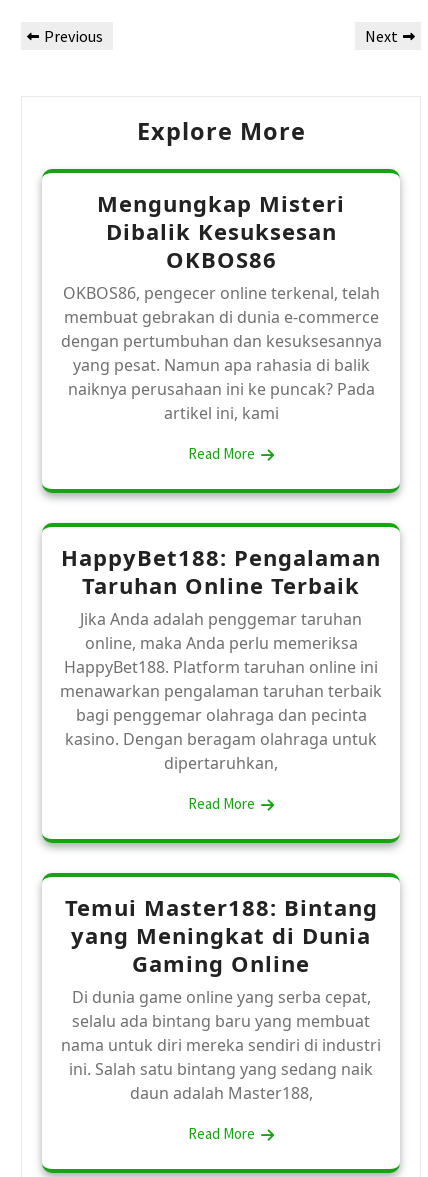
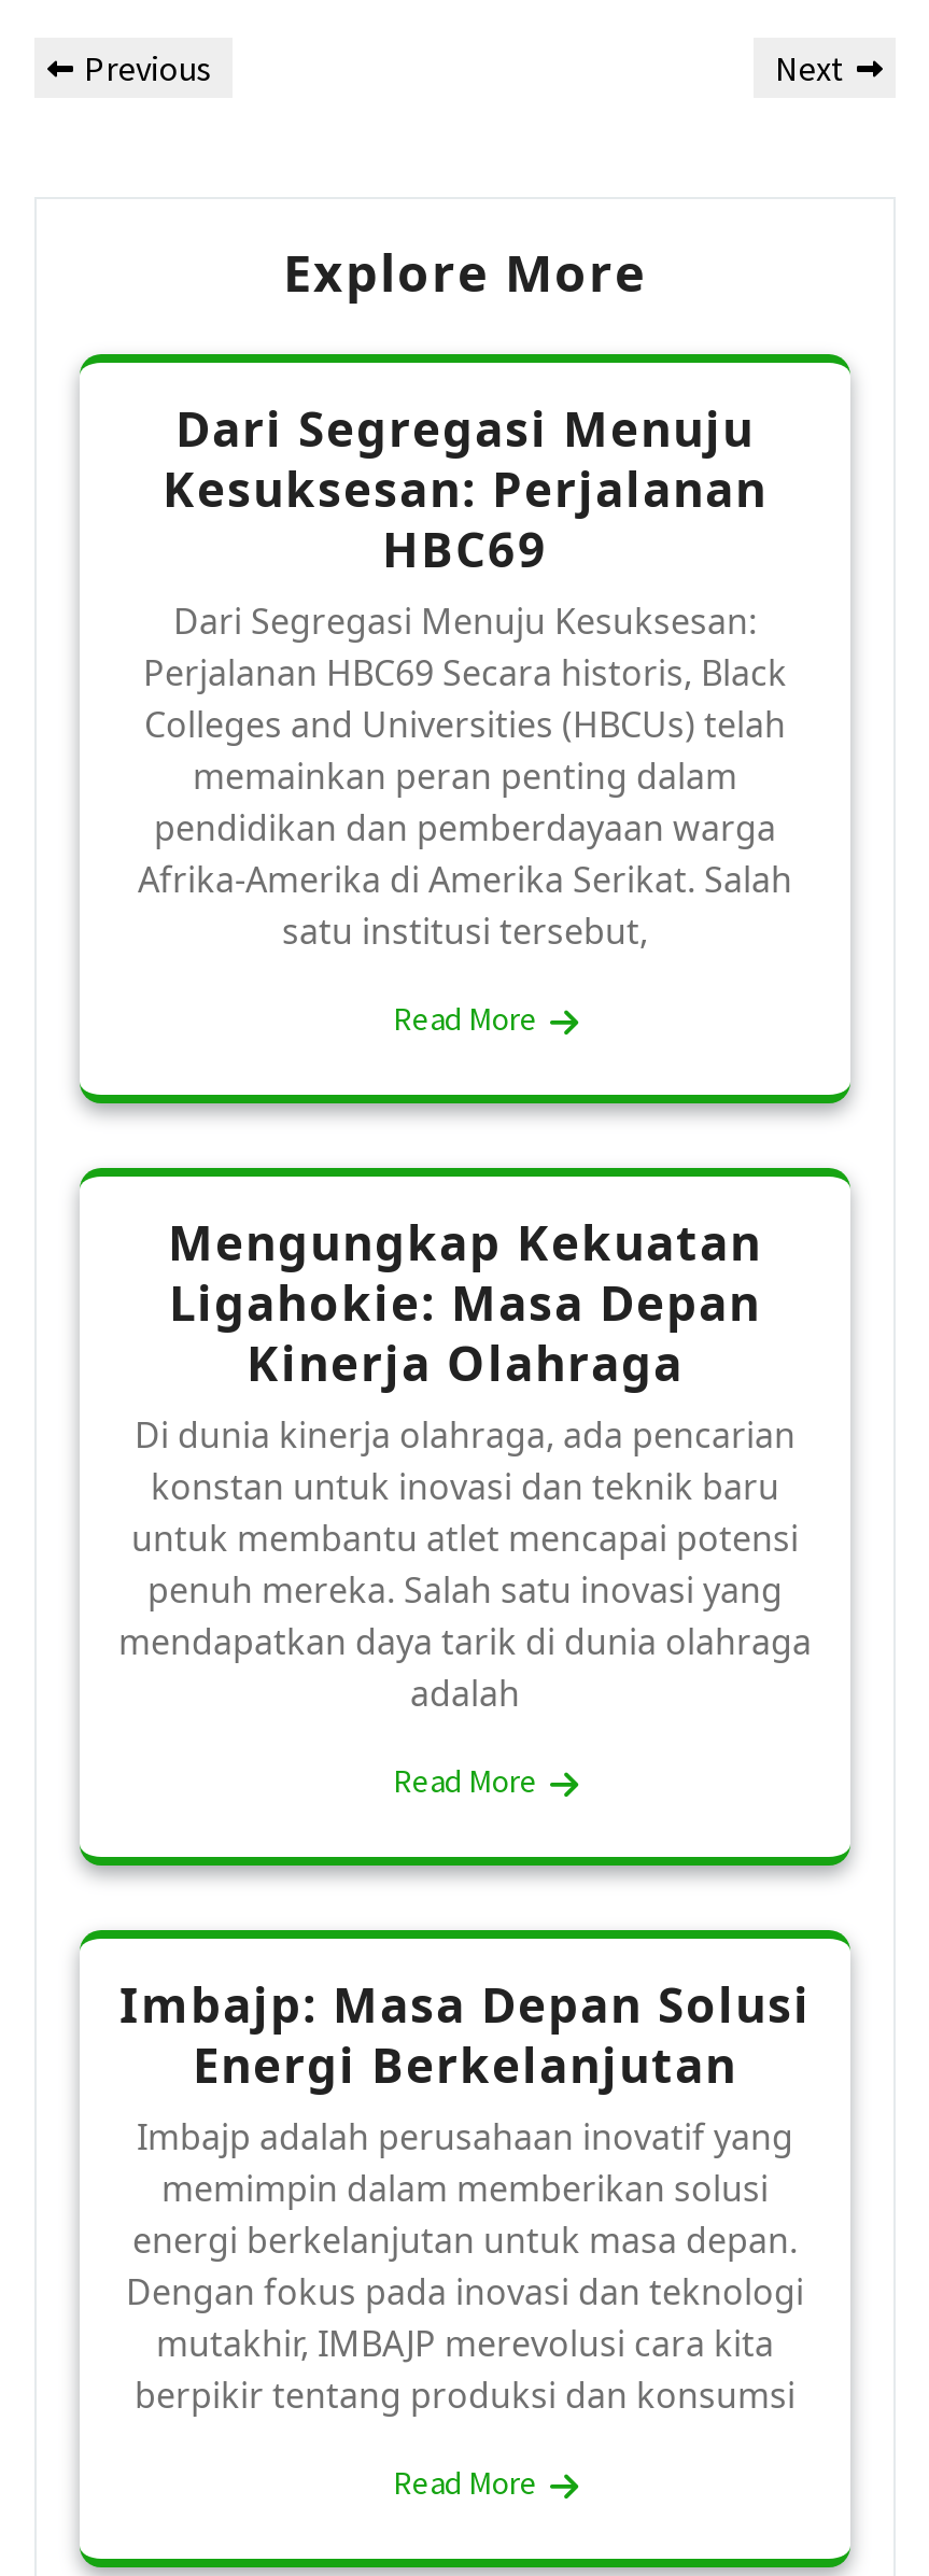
[60,188,381,424] Mengungkap Misteri | Dibalik Kesuksesan | OKBOS86 | OKBOS86, pengecer online terkenal, telah | membuat gebrakan di dunia e-commerce | dengan pertumbuhan dan kesuksesannya | yang pesat. Namun apa rahasia di balik | naiknya perusahaan ini ke puncak? Pada | artikel ini, kami -> [138,395,792,955] Dari Segregasi Menuju | Kesuksesan: Perjalanan | HBC69 | Dari Segregasi Menuju Kesuksesan: | Perjalanan HBC69 Secara historis, Black | Colleges and Universities (HBCUs) telah | memainkan peran penting dalam | pendidikan dan pemberdayaan warga | Afrika-Amerika di Amerika Serikat. Salah | satu institusi tersebut,
[60,542,382,774] HappyBet188: Pengalaman | Taruhan Online Terbaik | Jika Anda adalah penggemar taruhan | online, maka Anda perlu memeriksa | HappyBet188. Platform taruhan online ini | menawarkan pengalaman taruhan terbaik | bagi penggemar olahraga dan pecinta | kasino. Dengan beragam olahraga untuk | dipertaruhkan, -> [118,1209,812,1717] Mengungkap Kekuatan | Ligahokie: Masa Depan | Kinerja Olahraga | Di dunia kinerja olahraga, ada pencarian | konstan untuk inovasi dan teknik baru | untuk membantu atlet mencapai potensi | penuh mereka. Salah satu inovasi yang | mendapatkan daya tarik di dunia olahraga | adalah
[61,892,381,1104] Temui Master188: Bintang | yang Meningkat di Dunia | Gaming Online | Di dunia game online yang serba cepat, | selalu ada bintang baru yang membuat | nama untuk diri mereka sendiri di industri | ini. Salah satu bintang yang sedang naik | daun adalah Master188, -> [119,1971,811,2419] Imbajp: Masa Depan Solusi | Energi Berkelanjutan | Imbajp adalah perusahaan inovatif yang | memimpin dalam memberikan solusi | energi berkelanjutan untuk masa depan. | Dengan fokus pada inovasi dan teknologi | mutakhir, IMBAJP merevolusi cara kita | berpikir tentang produksi dan konsumsi

